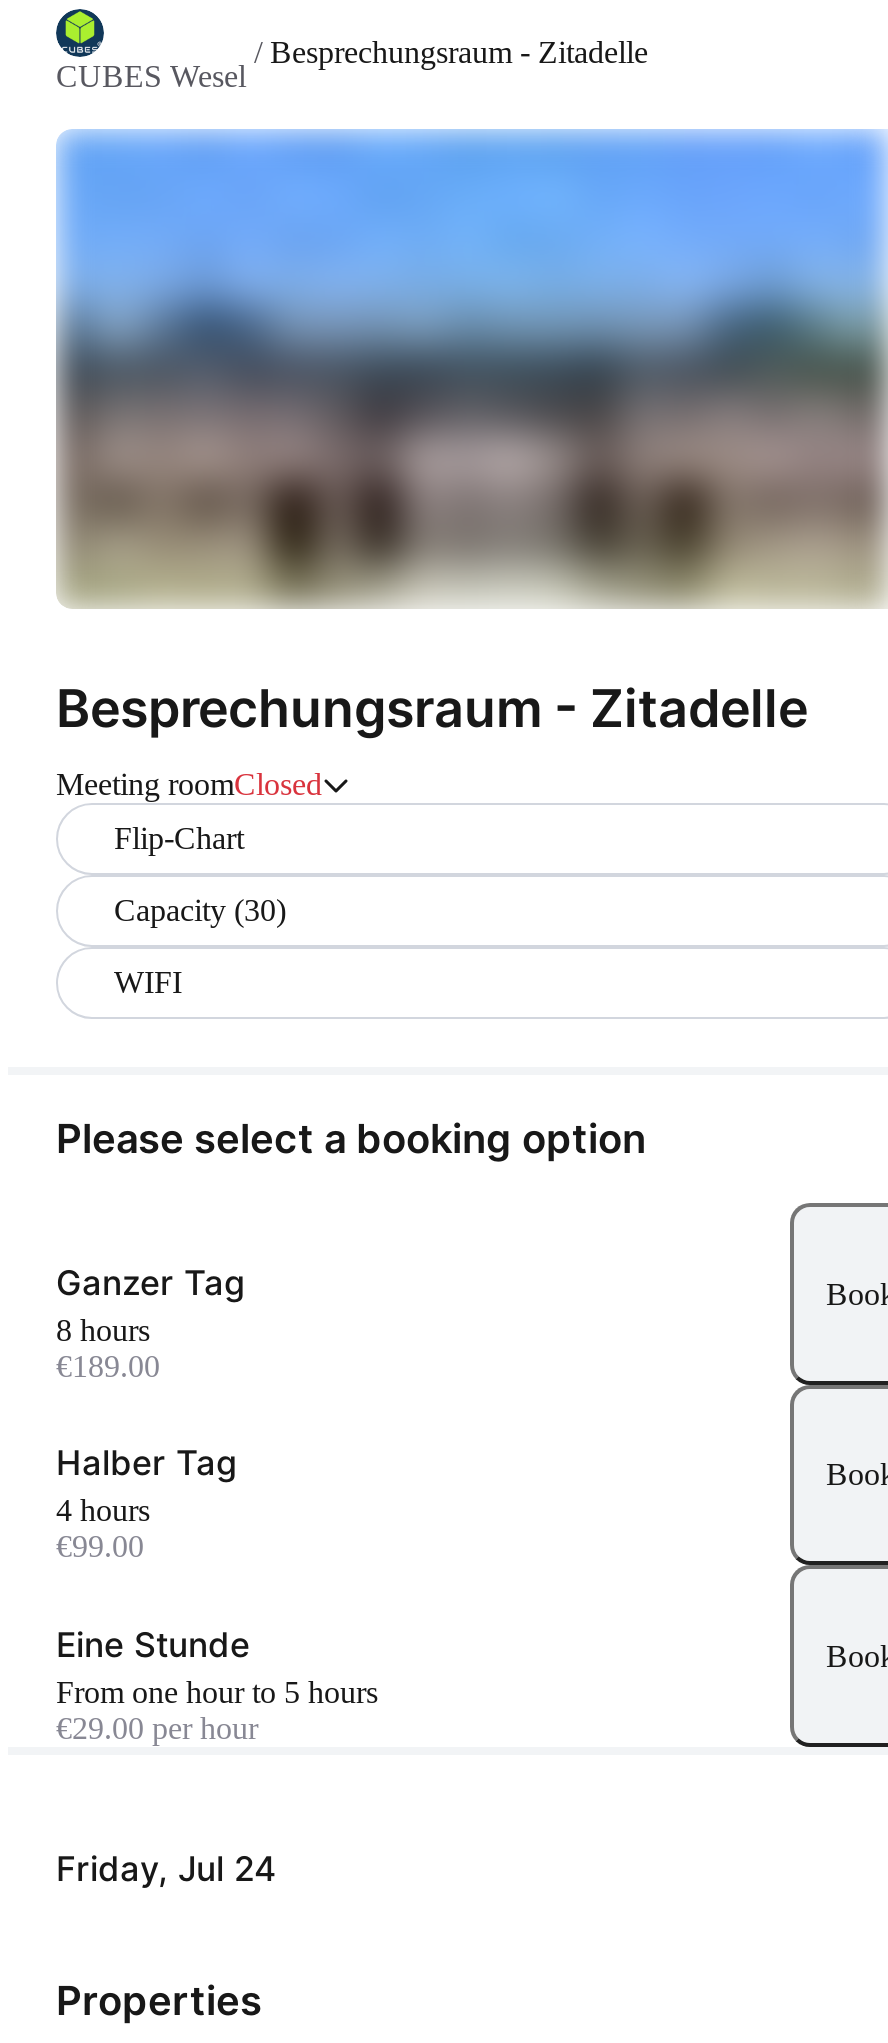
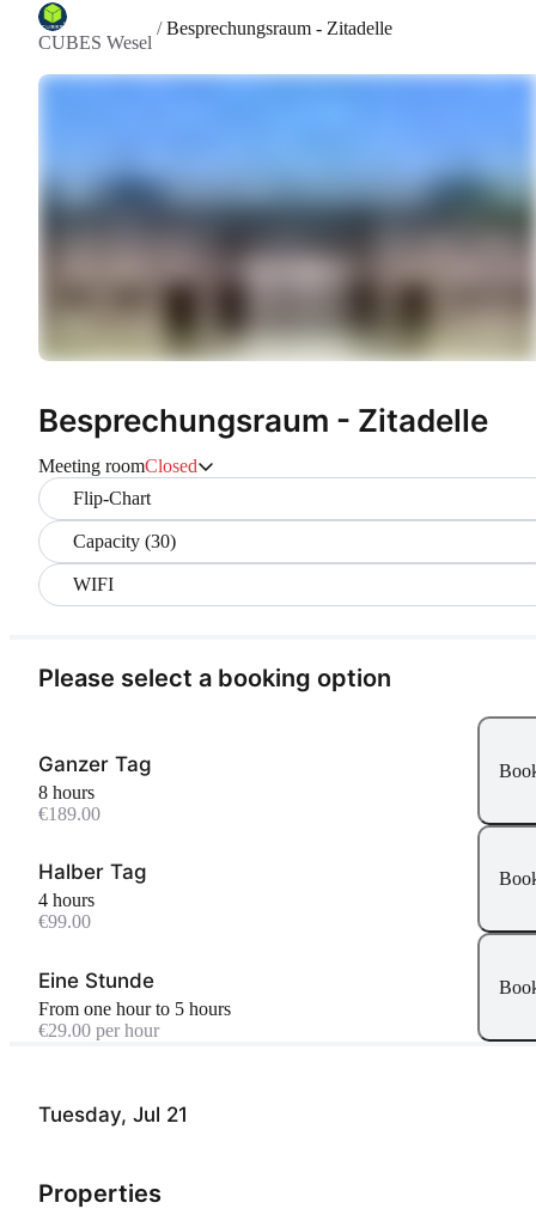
[56,1849,276,1889] Friday, Jul 24 -> [38,1103,188,1127] Tuesday, Jul 21

